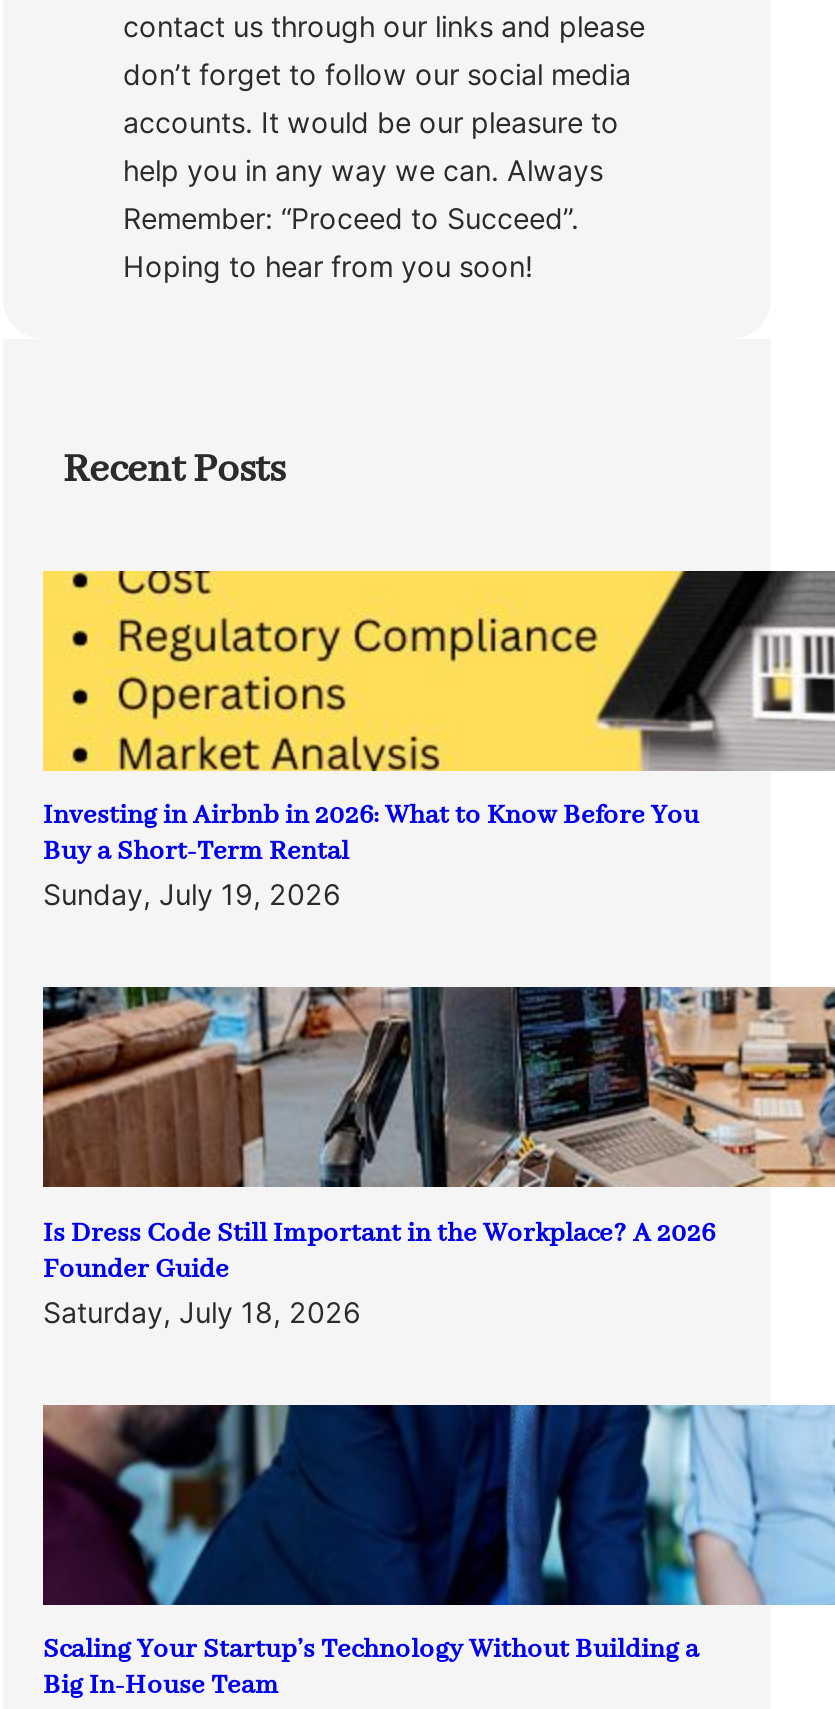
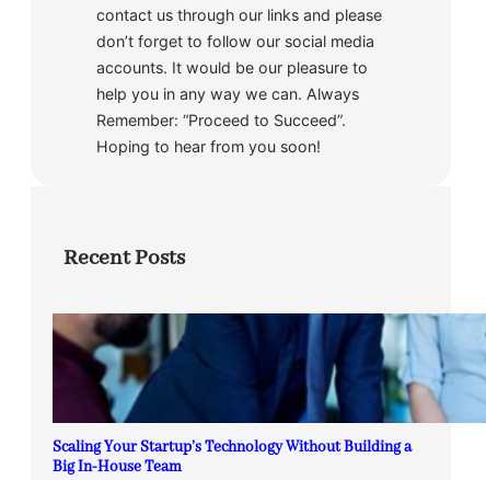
[41,569,829,911] [image] | Investing in Airbnb in 2026: What to Know Before You | Buy a Short-Term Rental | Sunday, July 19, 2026 -> none
[41,985,829,1328] [image] | Is Dress Code Still Important in the Workplace? A 2026 | Founder Guide | Saturday, July 18, 2026 -> none

